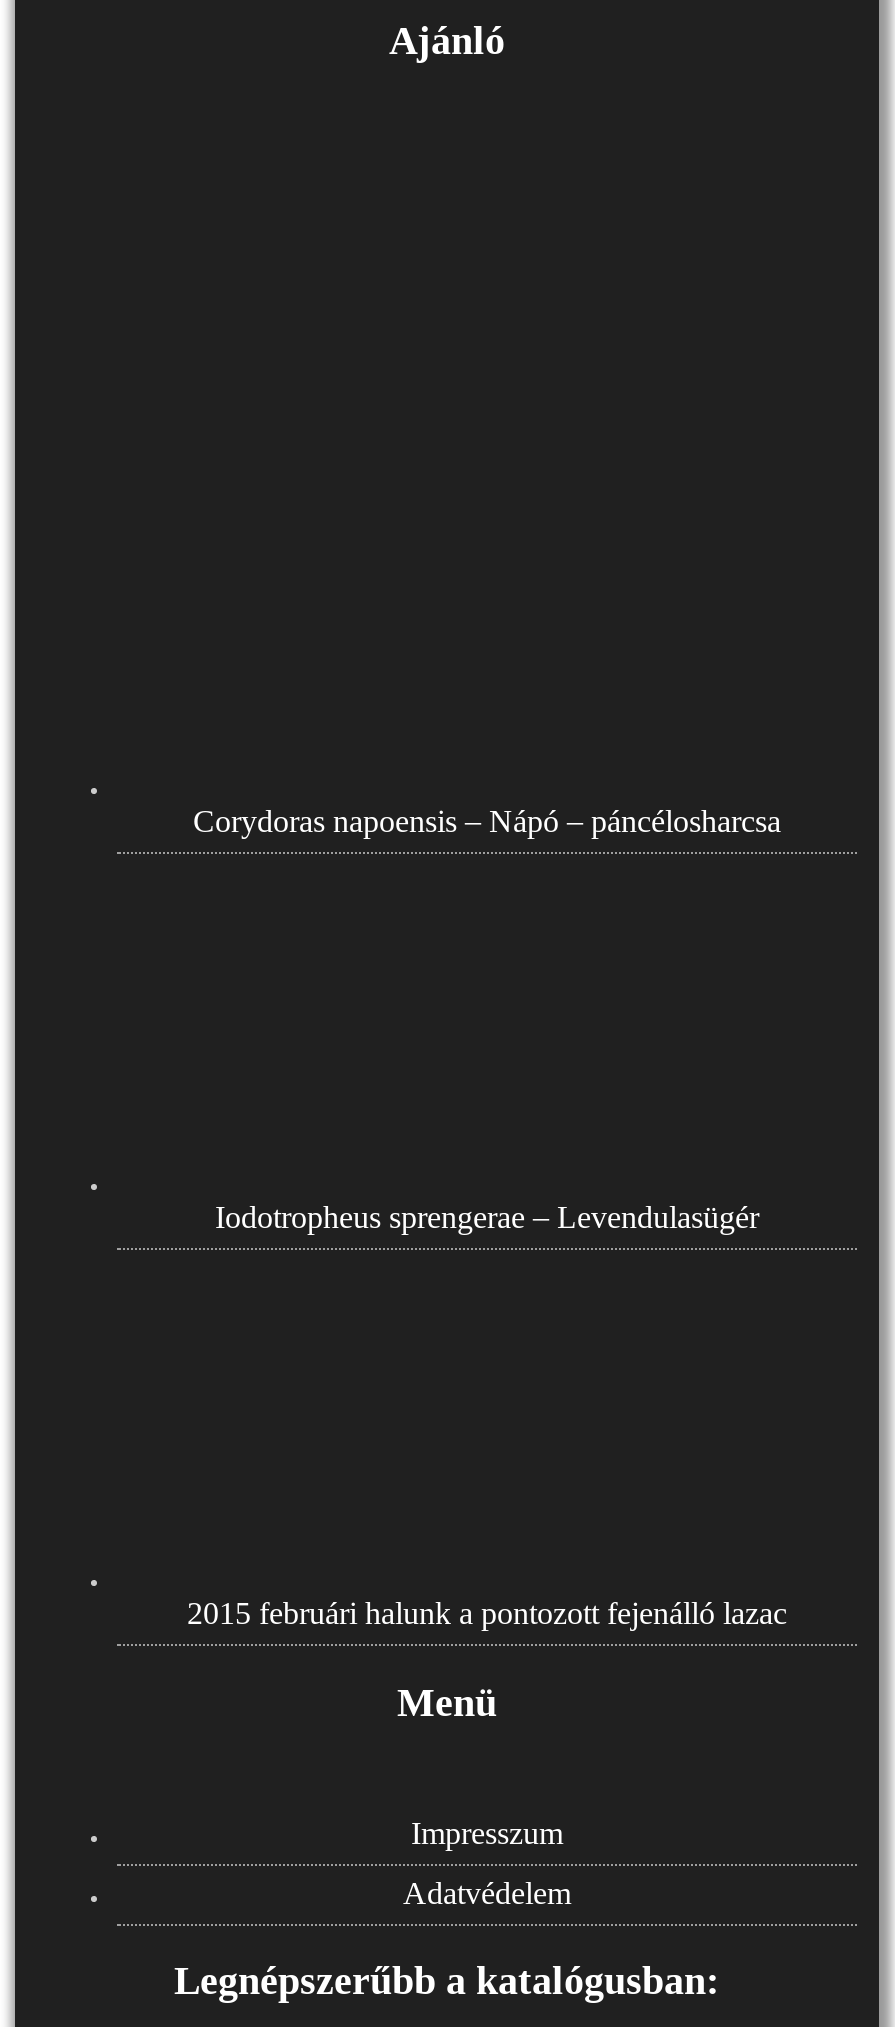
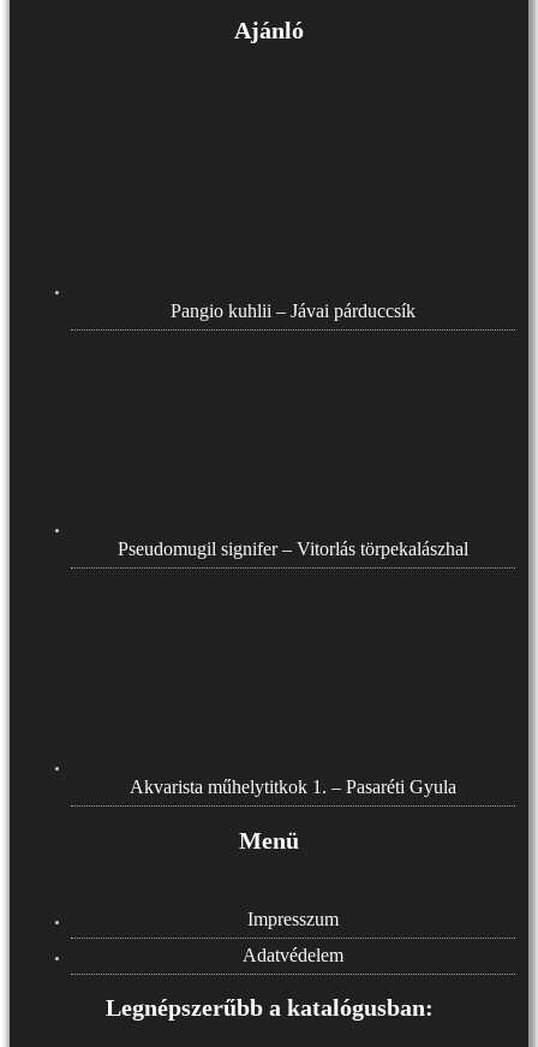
[193,805,781,839] Corydoras napoensis – Nápó – páncélosharcsa -> [171,301,416,321] Pangio kuhlii – Jávai párduccsík
[215,1201,759,1235] Iodotropheus sprengerae – Levendulasügér -> [118,539,468,559] Pseudomugil signifer – Vitorlás törpekalászhal
[187,1597,787,1631] 2015 februári halunk a pontozott fejenálló lazac -> [130,777,456,797] Akvarista műhelytitkok 1. – Pasaréti Gyula

